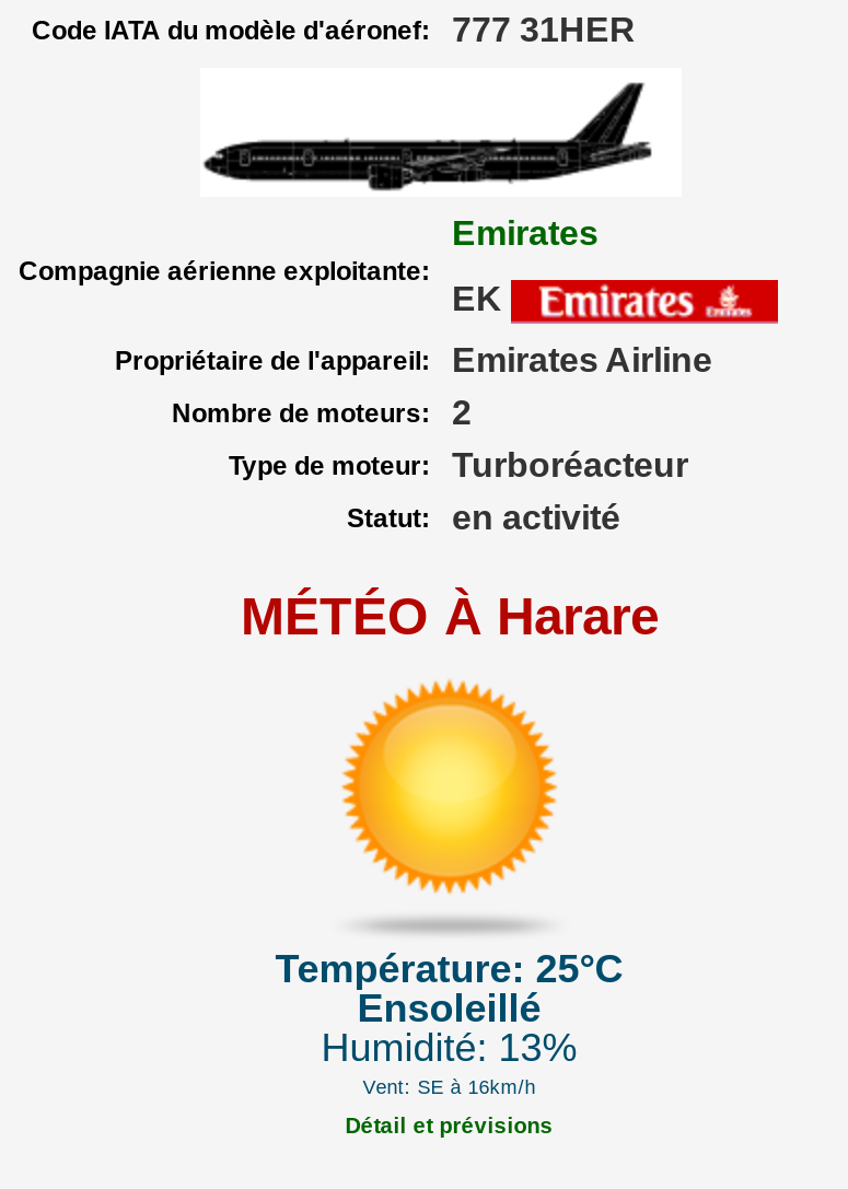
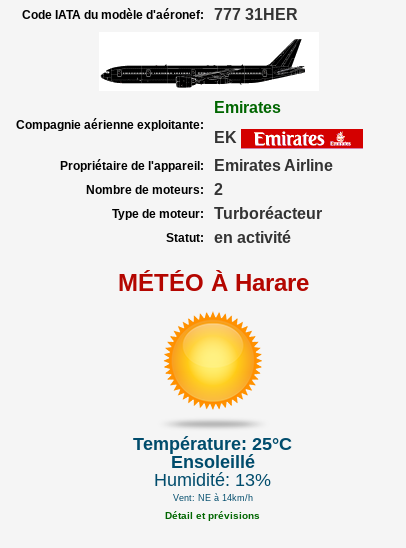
[363,1076,535,1098] Vent: SE à 16km/h -> [173,493,253,503] Vent: NE à 14km/h

